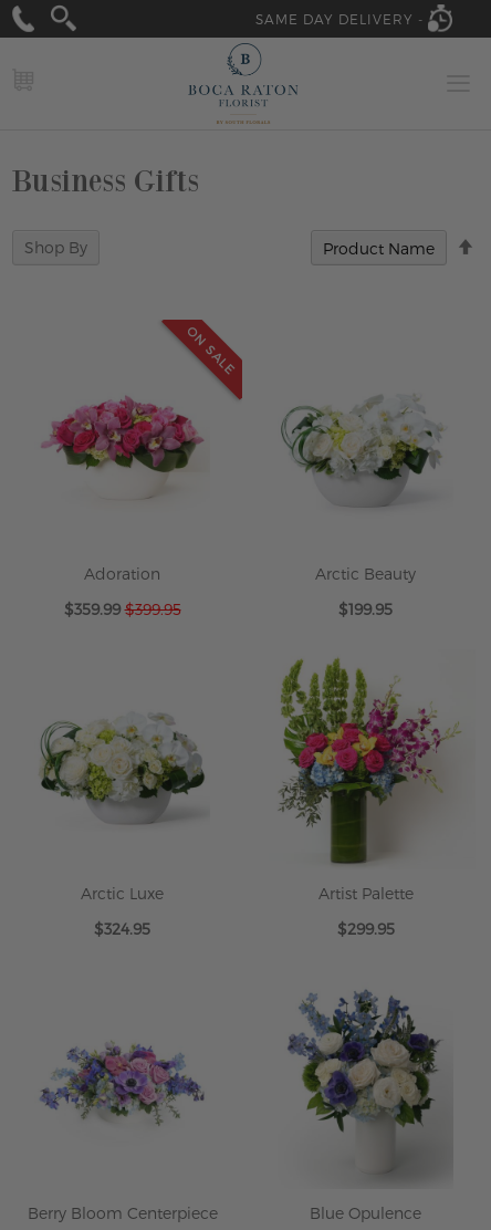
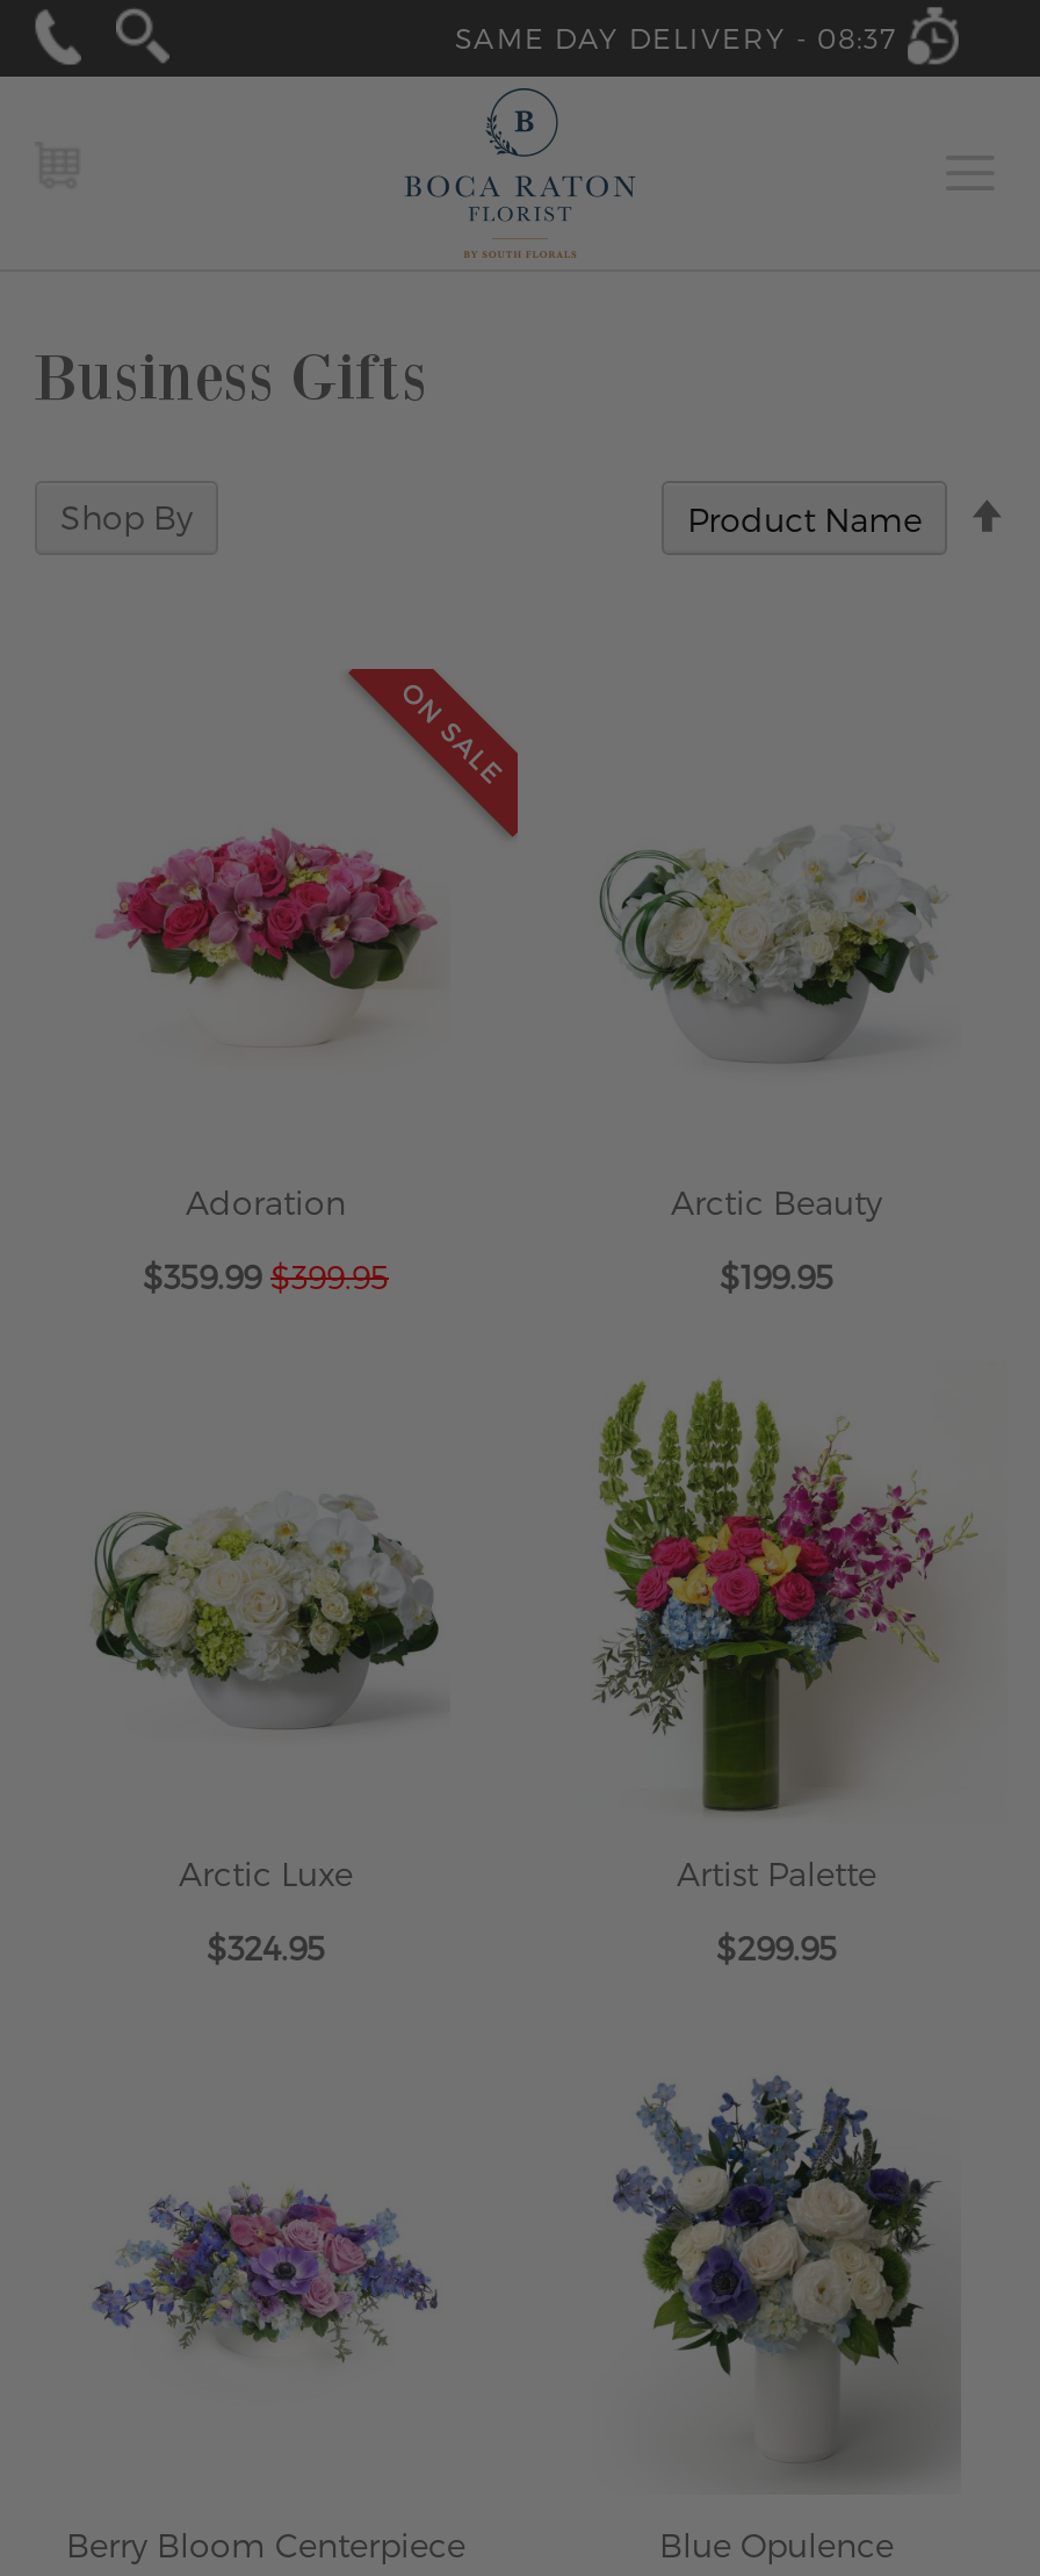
[255,11,428,27] SAME DAY DELIVERY - -> [455,21,898,53] SAME DAY DELIVERY - 08:37

